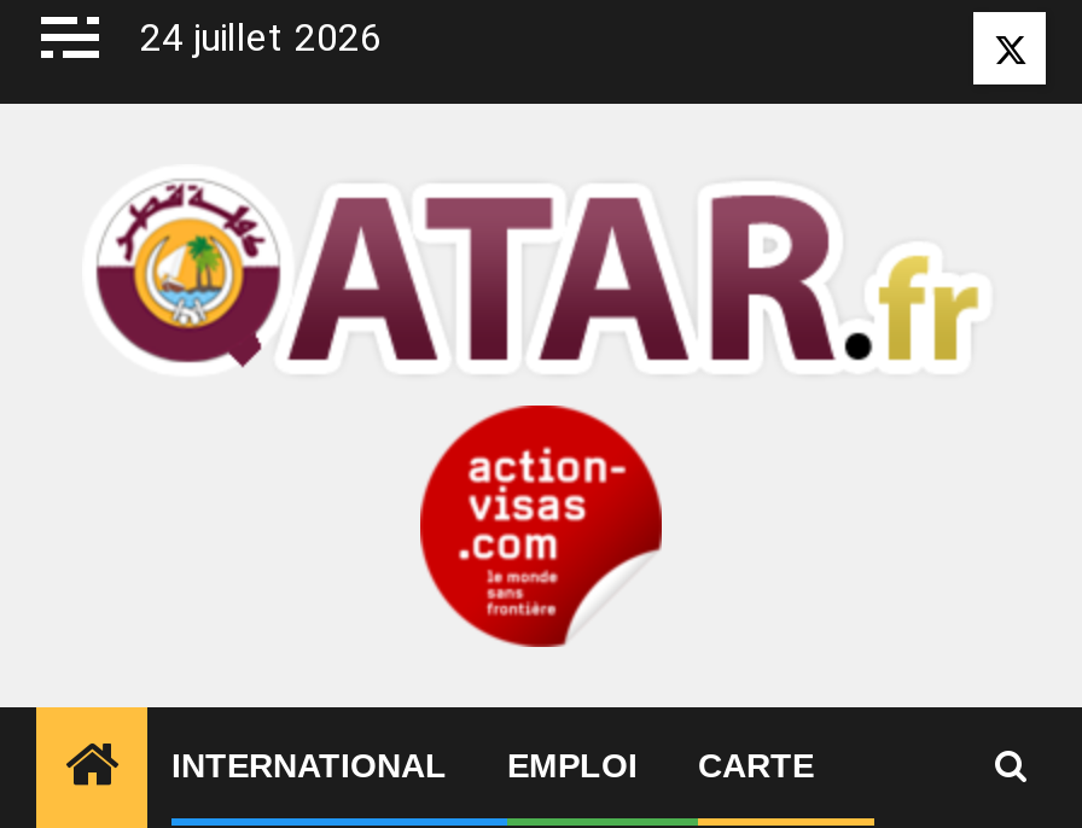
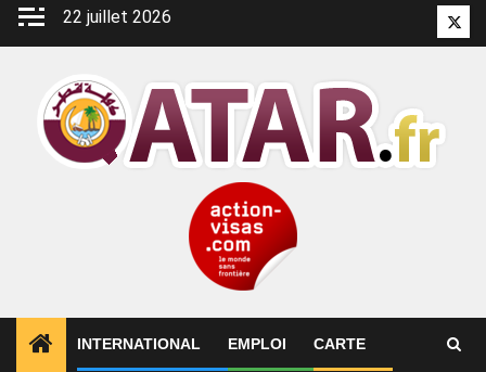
[140,14,382,60] 24 juillet 2026 -> [63,7,171,27] 22 juillet 2026

